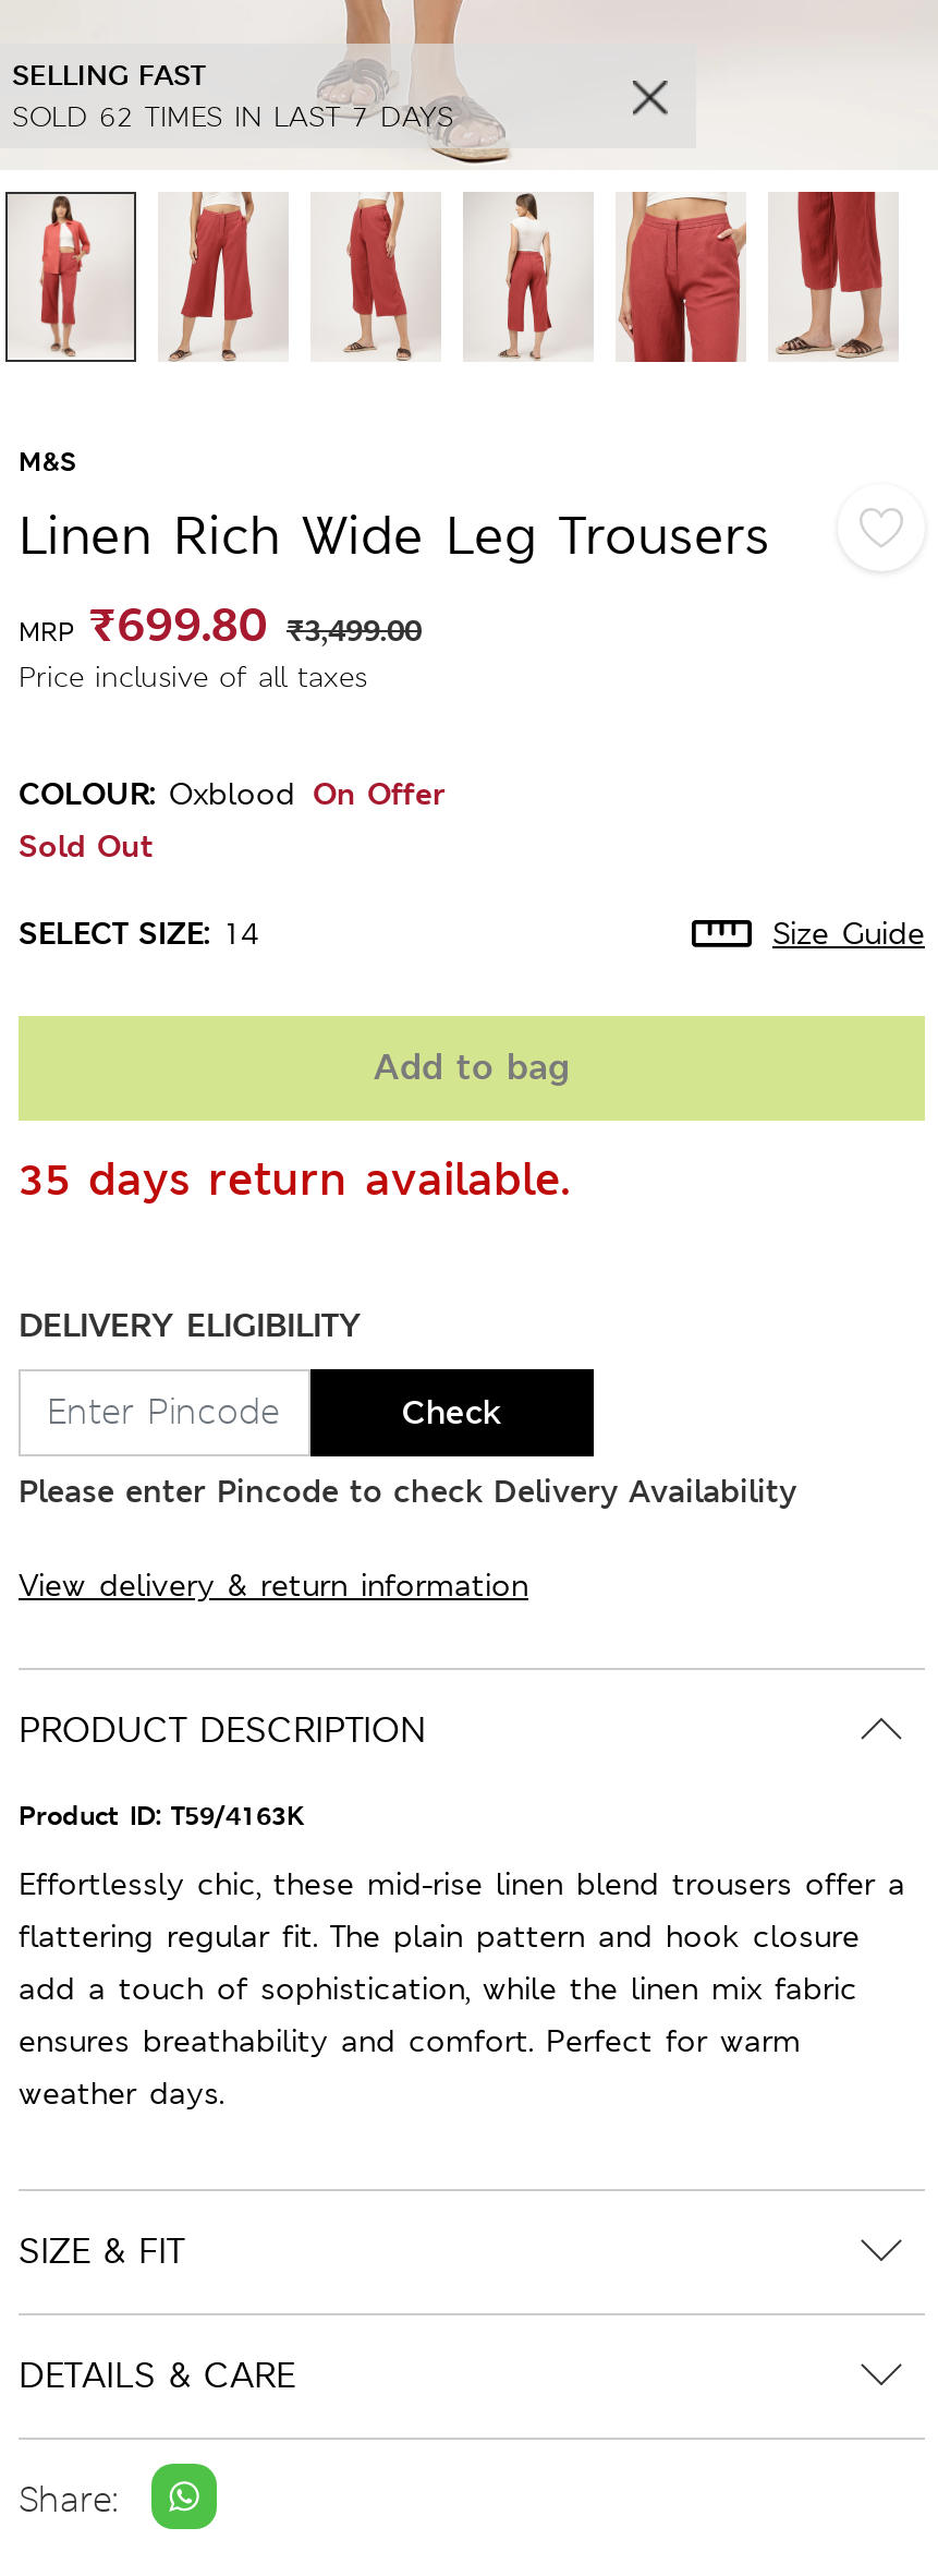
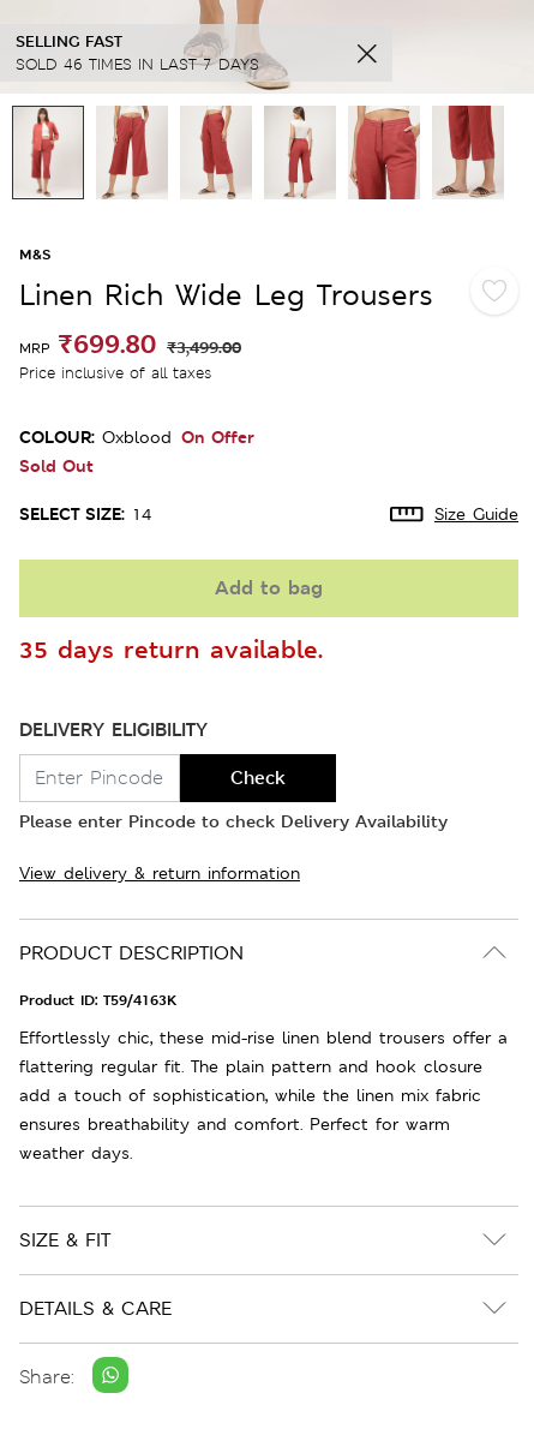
[12,97,454,134] SOLD 62 TIMES IN LAST 7 DAYS -> [16,53,259,74] SOLD 46 TIMES IN LAST 7 DAYS

